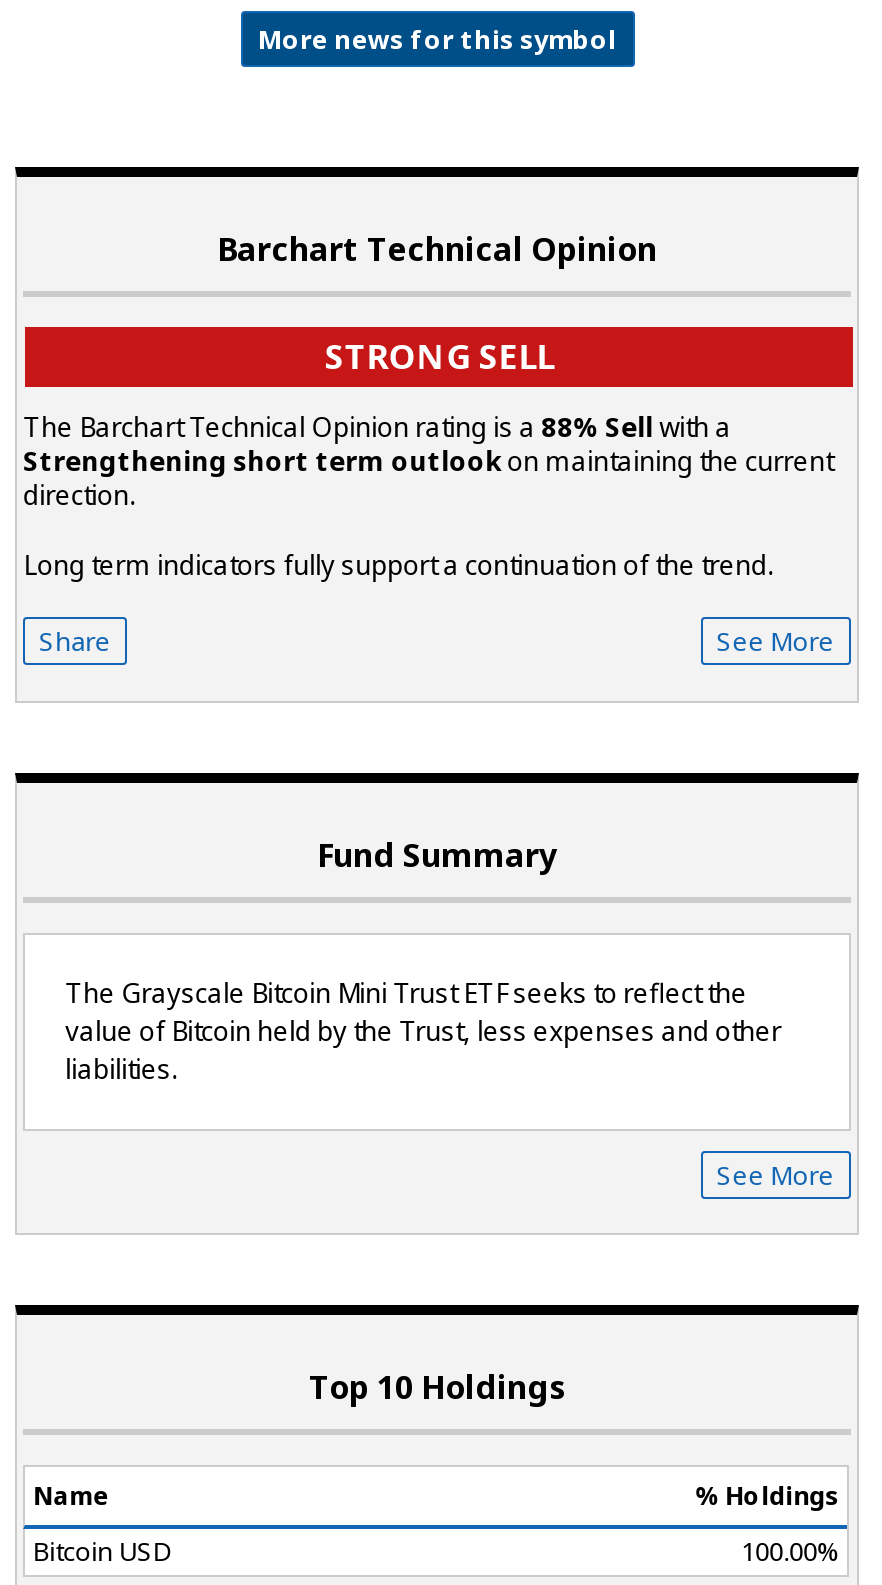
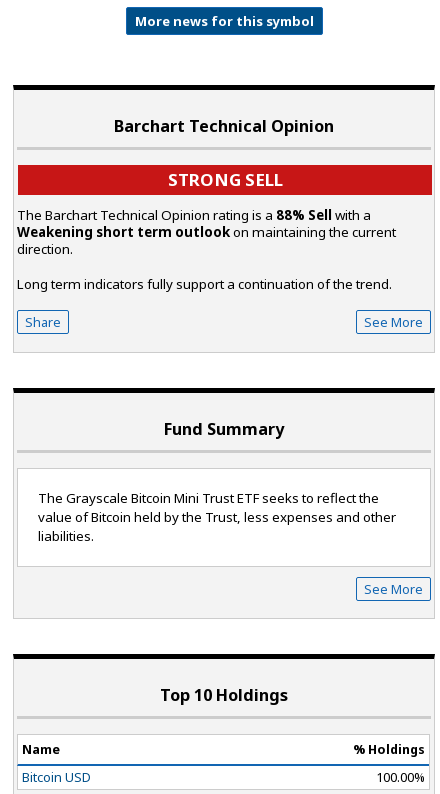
[23,443,833,479] Strengthening short term outlookon maintaining the current -> [17,223,396,241] Weakening short term outlookon maintaining the current

